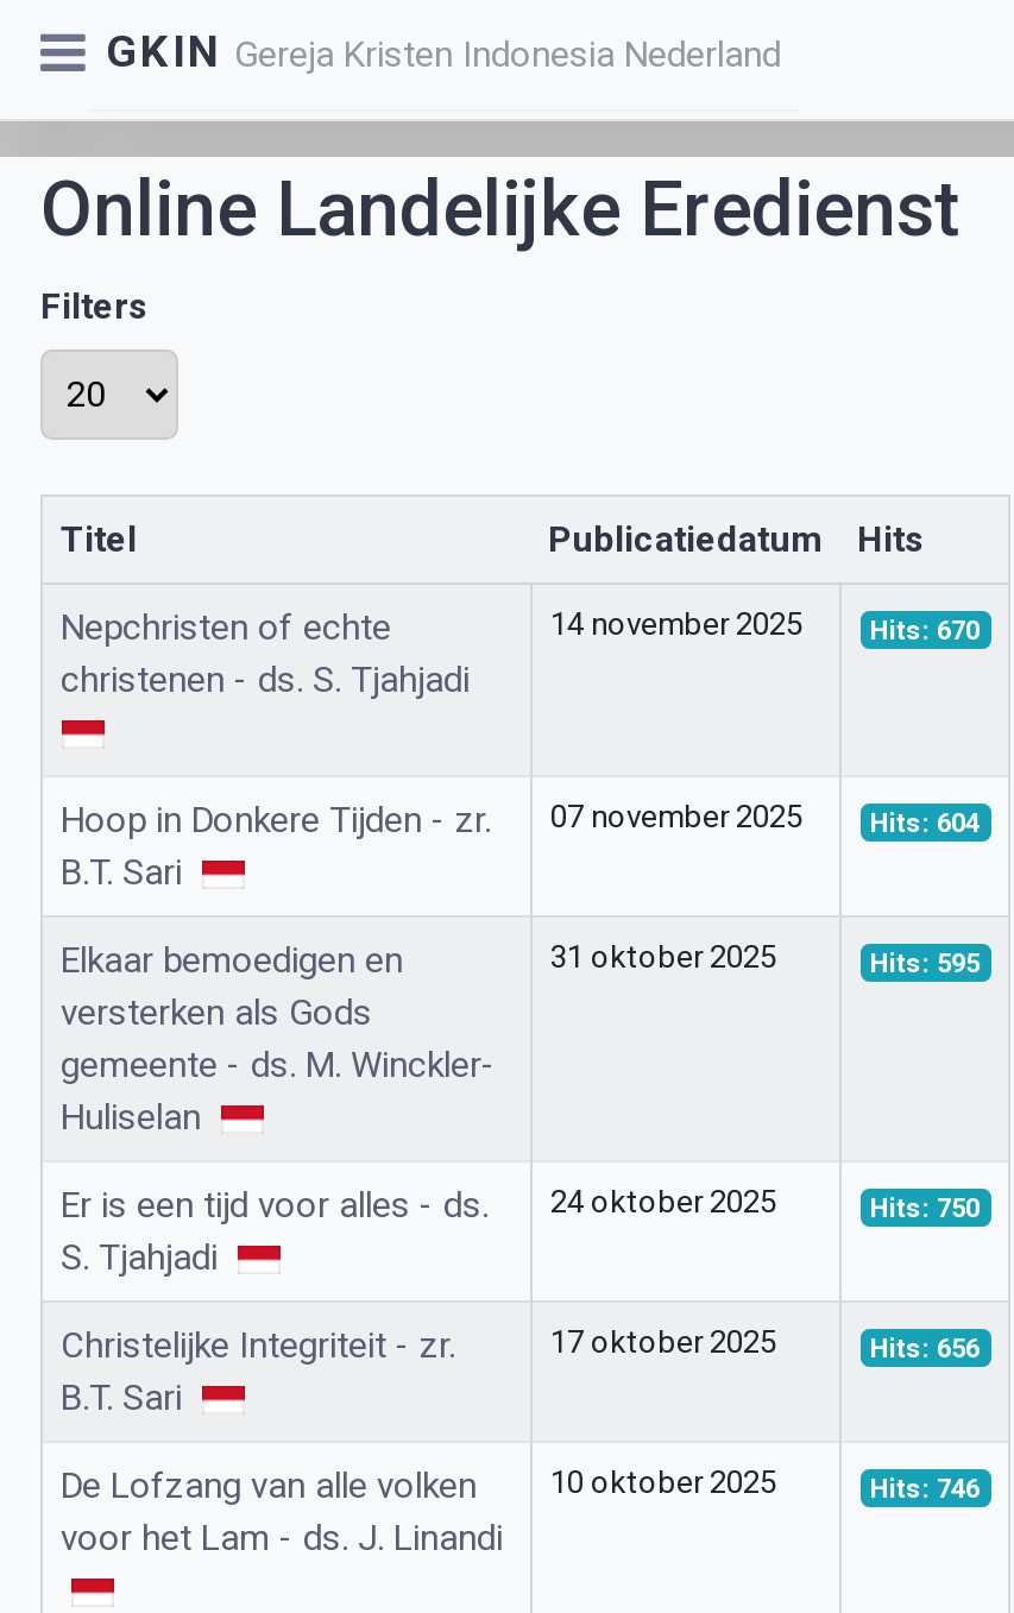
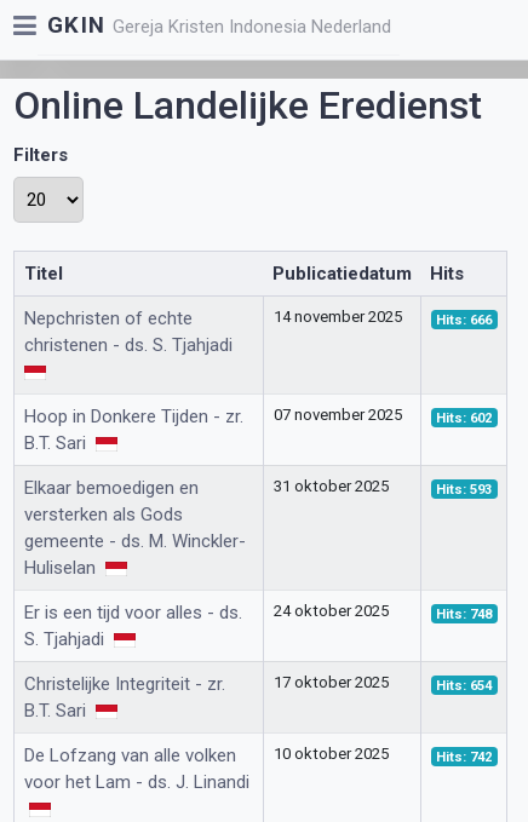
[870,615,980,645] Hits: 670 -> [436,312,492,327] Hits: 666
[870,807,980,838] Hits: 604 -> [436,410,492,426] Hits: 602
[870,947,980,978] Hits: 595 -> [436,481,492,497] Hits: 593
[870,1192,980,1223] Hits: 750 -> [436,606,492,622] Hits: 748
[870,1332,980,1363] Hits: 656 -> [436,677,492,693] Hits: 654
[870,1473,980,1504] Hits: 746 -> [436,749,492,764] Hits: 742

